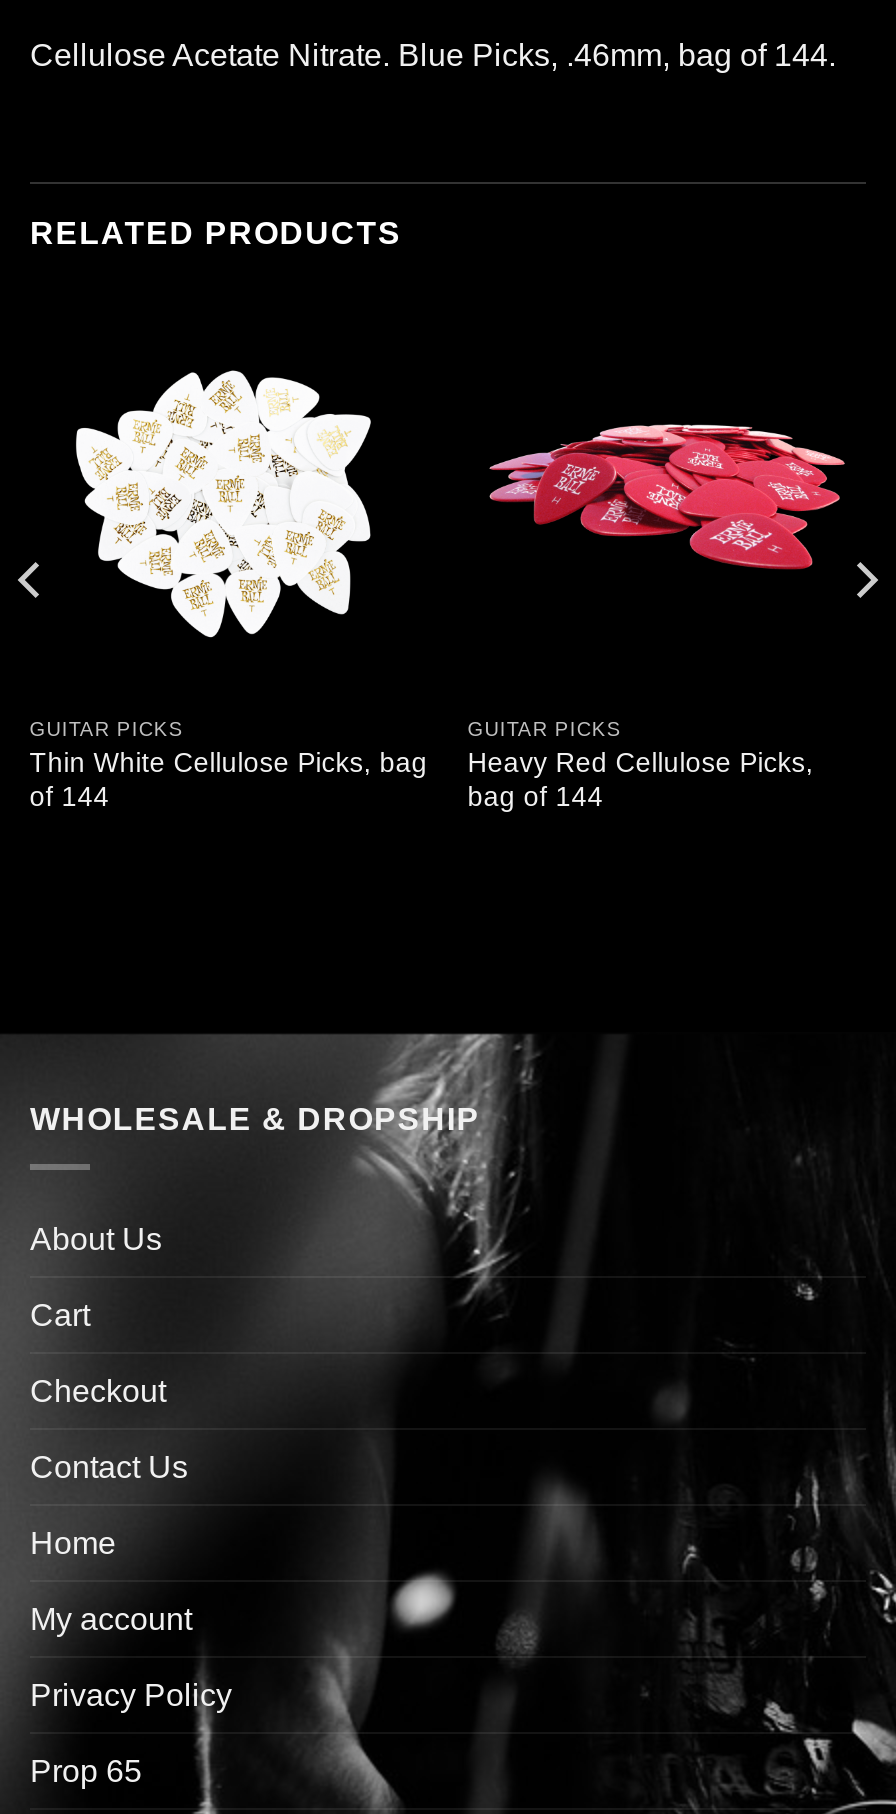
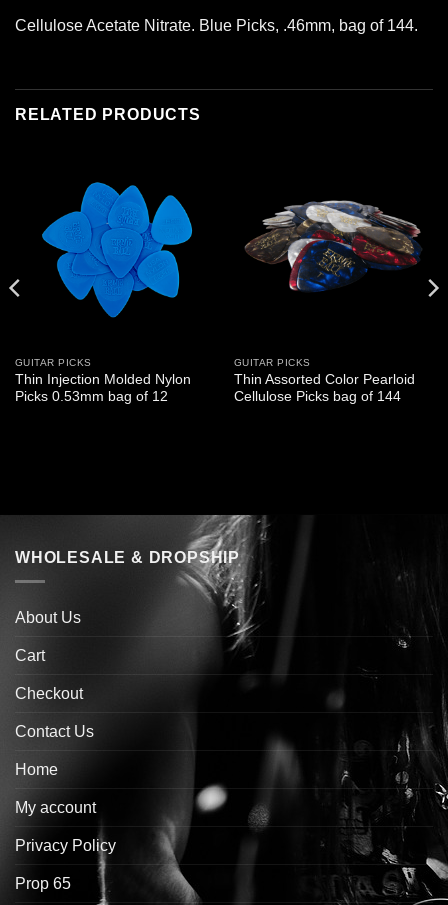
[74,368,384,640] [image] -> [38,181,193,318] [image]
[488,406,846,586] [image] -> [246,199,422,292] [image]
[30,749,428,813] Thin White Cellulose Picks, bag | of 144 -> [15,372,191,404] Thin Injection Molded Nylon | Picks 0.53mm bag of 12
[468,749,814,813] Heavy Red Cellulose Picks, | bag of 144 -> [234,372,415,404] Thin Assorted Color Pearloid | Cellulose Picks bag of 144

